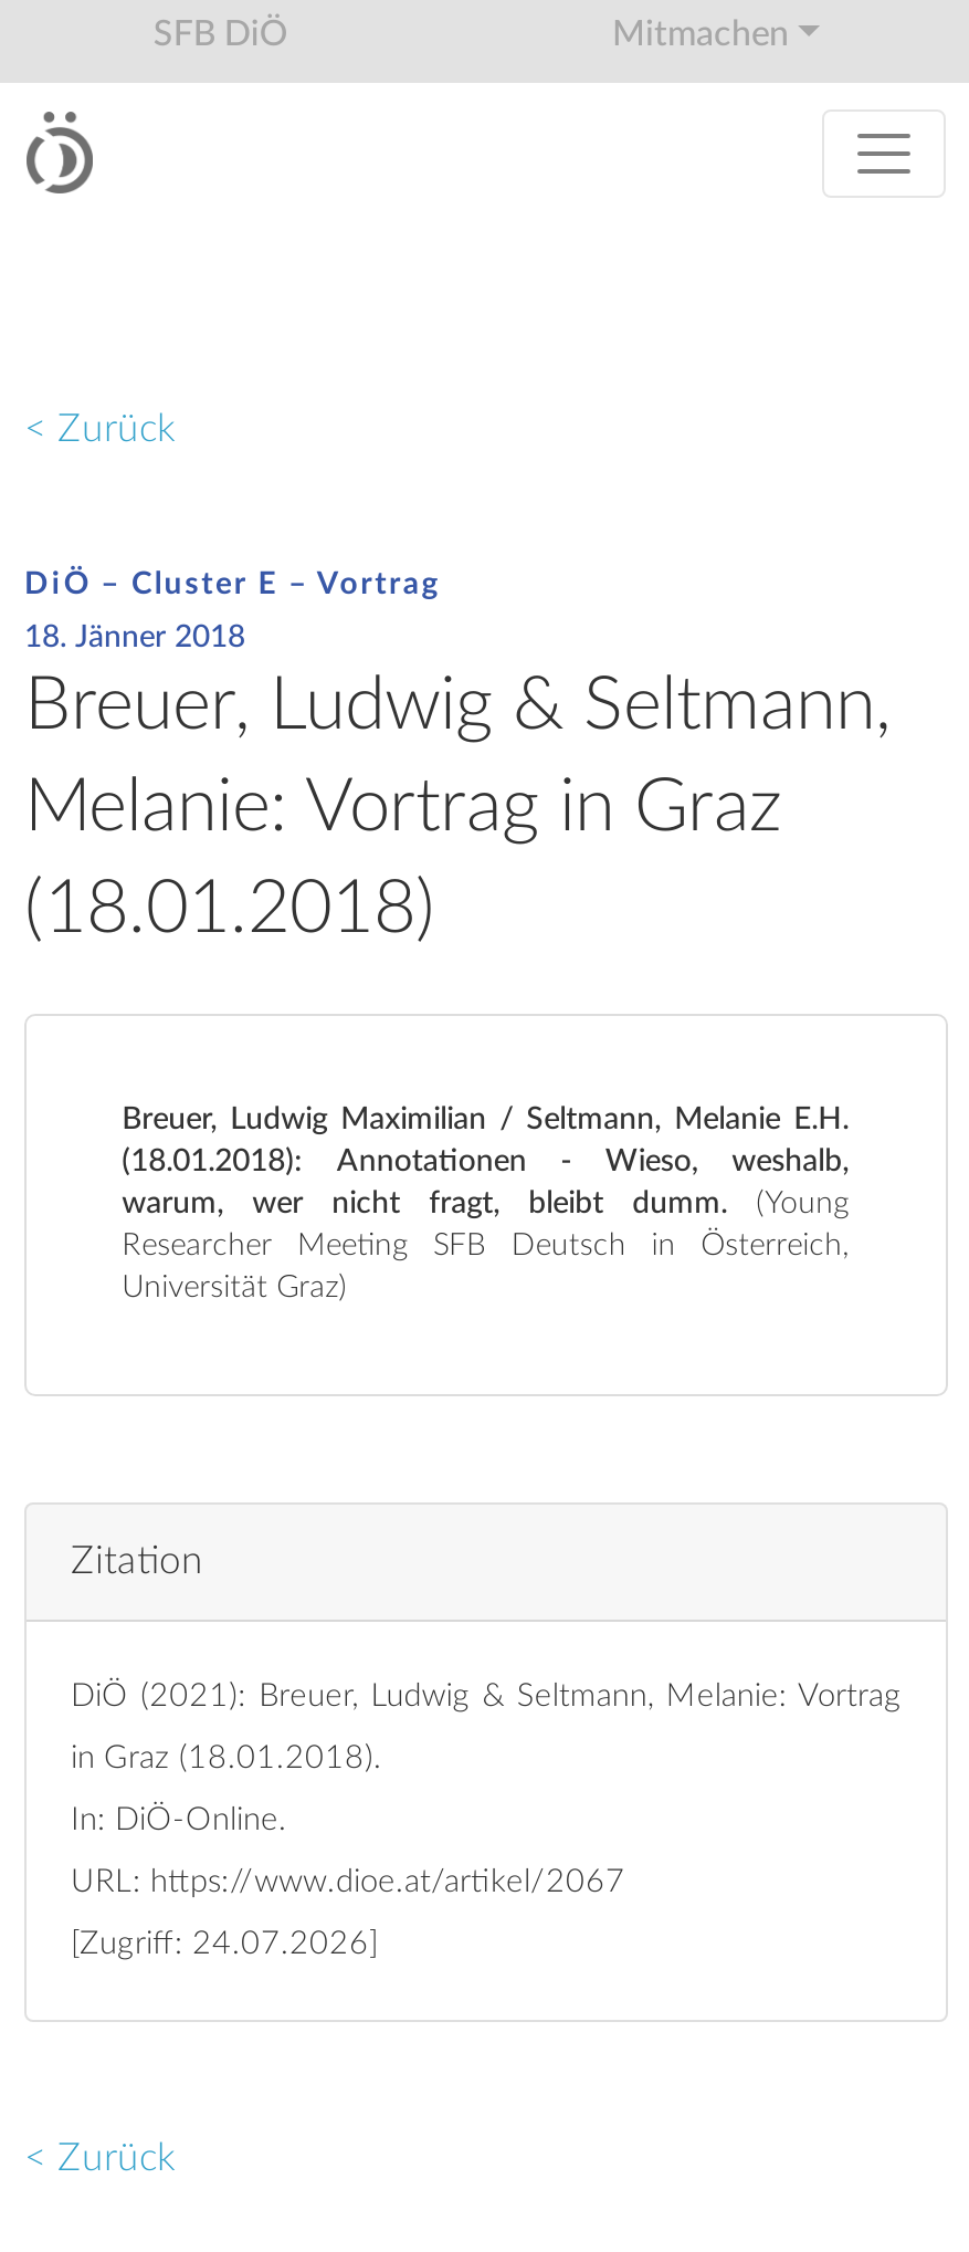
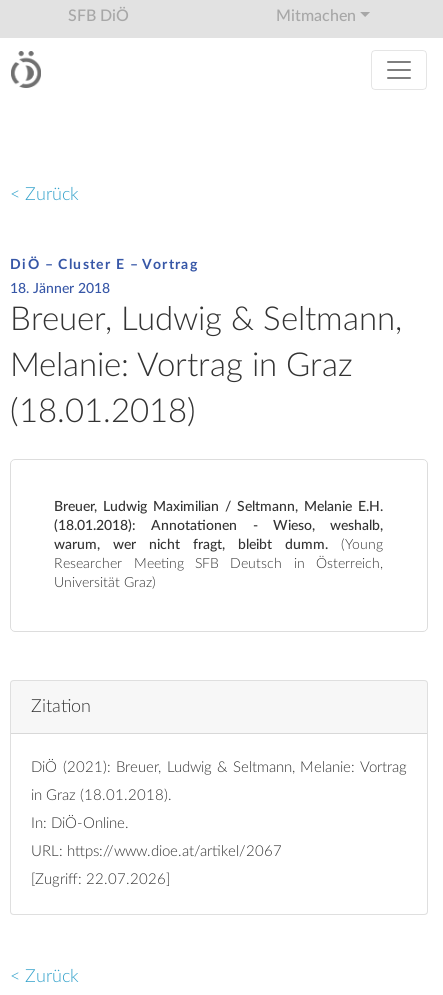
[71,1928,378,1961] [Zugriff: 24.07.2026] -> [31,872,170,887] [Zugriff: 22.07.2026]

